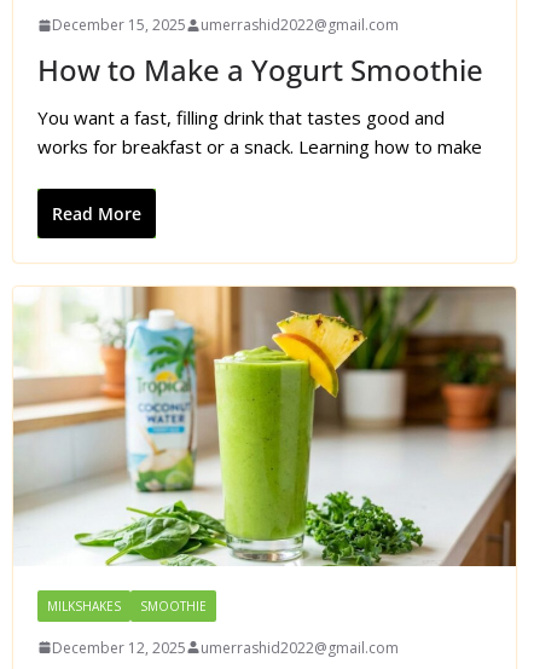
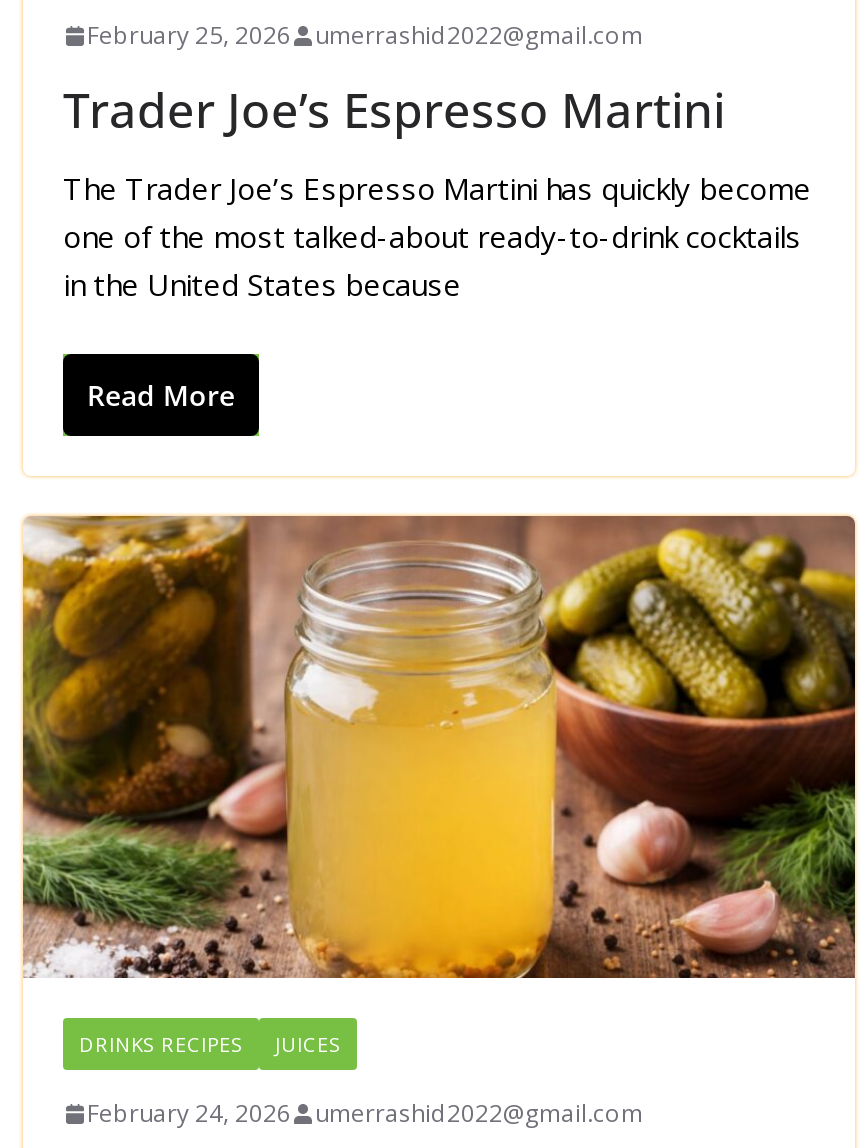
[52,15,399,35] December 15, 2025 umerrashid2022@gmail.com -> [87,19,643,53] February 25, 2026 umerrashid2022@gmail.com
[37,50,483,158] How to Make a Yogurt Smoothie | You want a fast, filling drink that tastes good and | works for breakfast or a snack. Learning how to make -> [63,77,811,305] Trader Joe’s Espresso Martini | The Trader Joe’s Espresso Martini has quickly become | one of the most talked-about ready-to-drink cocktails | in the United States because
[13,286,517,614] [image] | MILKSHAKES | SMOOTHIE -> [21,513,857,1059] [image] | DRINKS RECIPES | JUICES
[52,637,399,658] December 12, 2025 umerrashid2022@gmail.com -> [87,1097,643,1131] February 24, 2026 umerrashid2022@gmail.com

